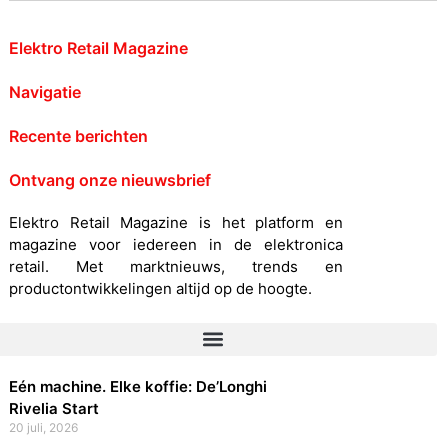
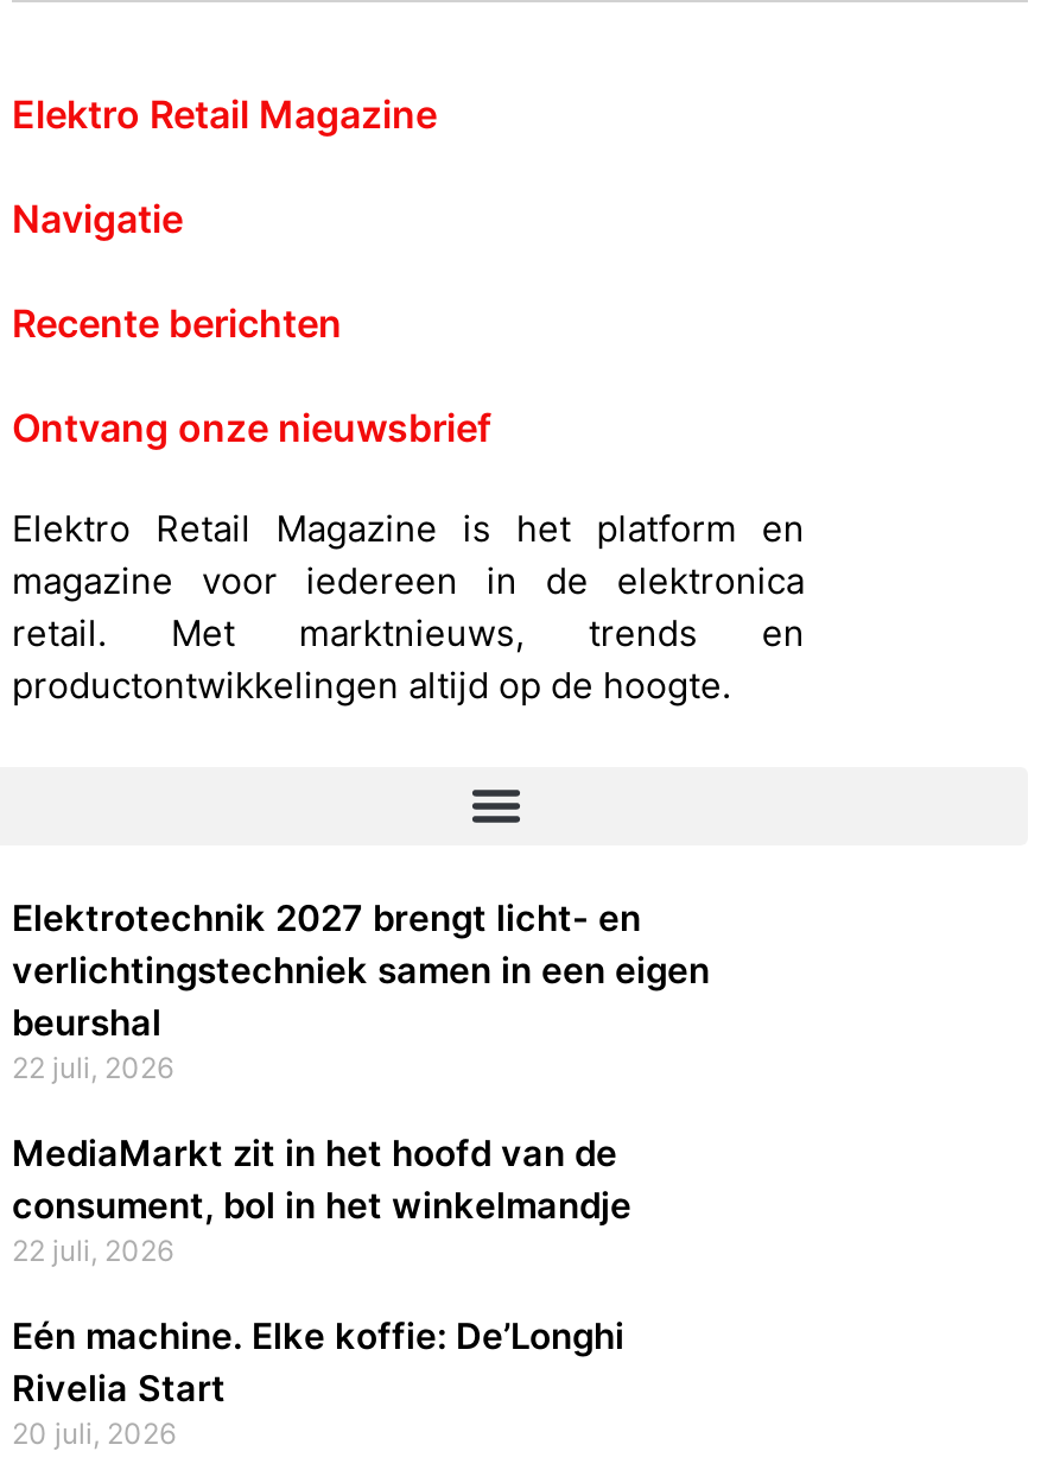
none -> [12,894,710,1267] Elektrotechnik 2027 brengt licht- en | verlichtingstechniek samen in een eigen | beurshal | 22 juli, 2026 | MediaMarkt zit in het hoofd van de | consument, bol in het winkelmandje | 22 juli, 2026

